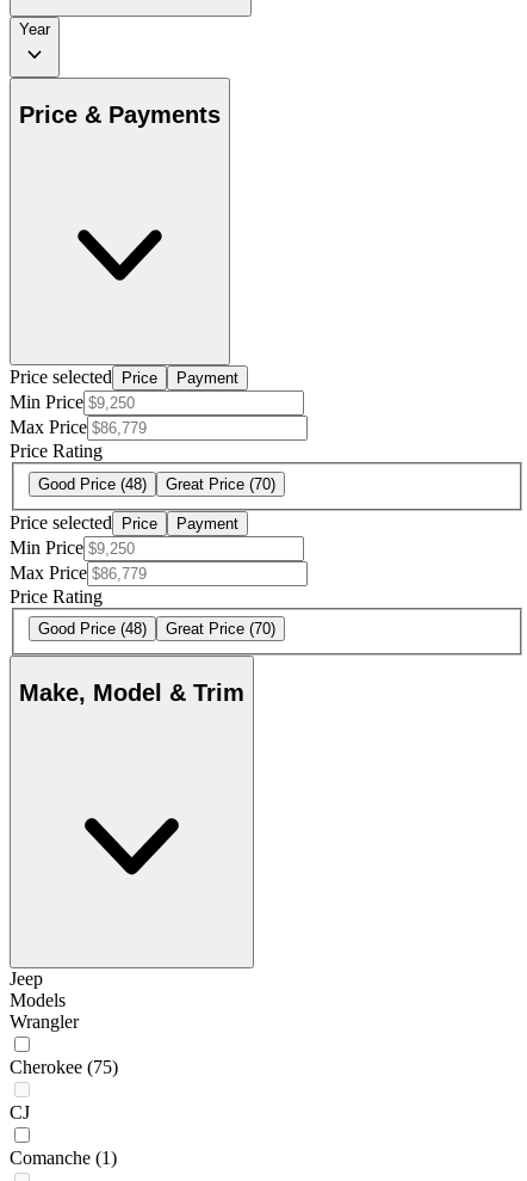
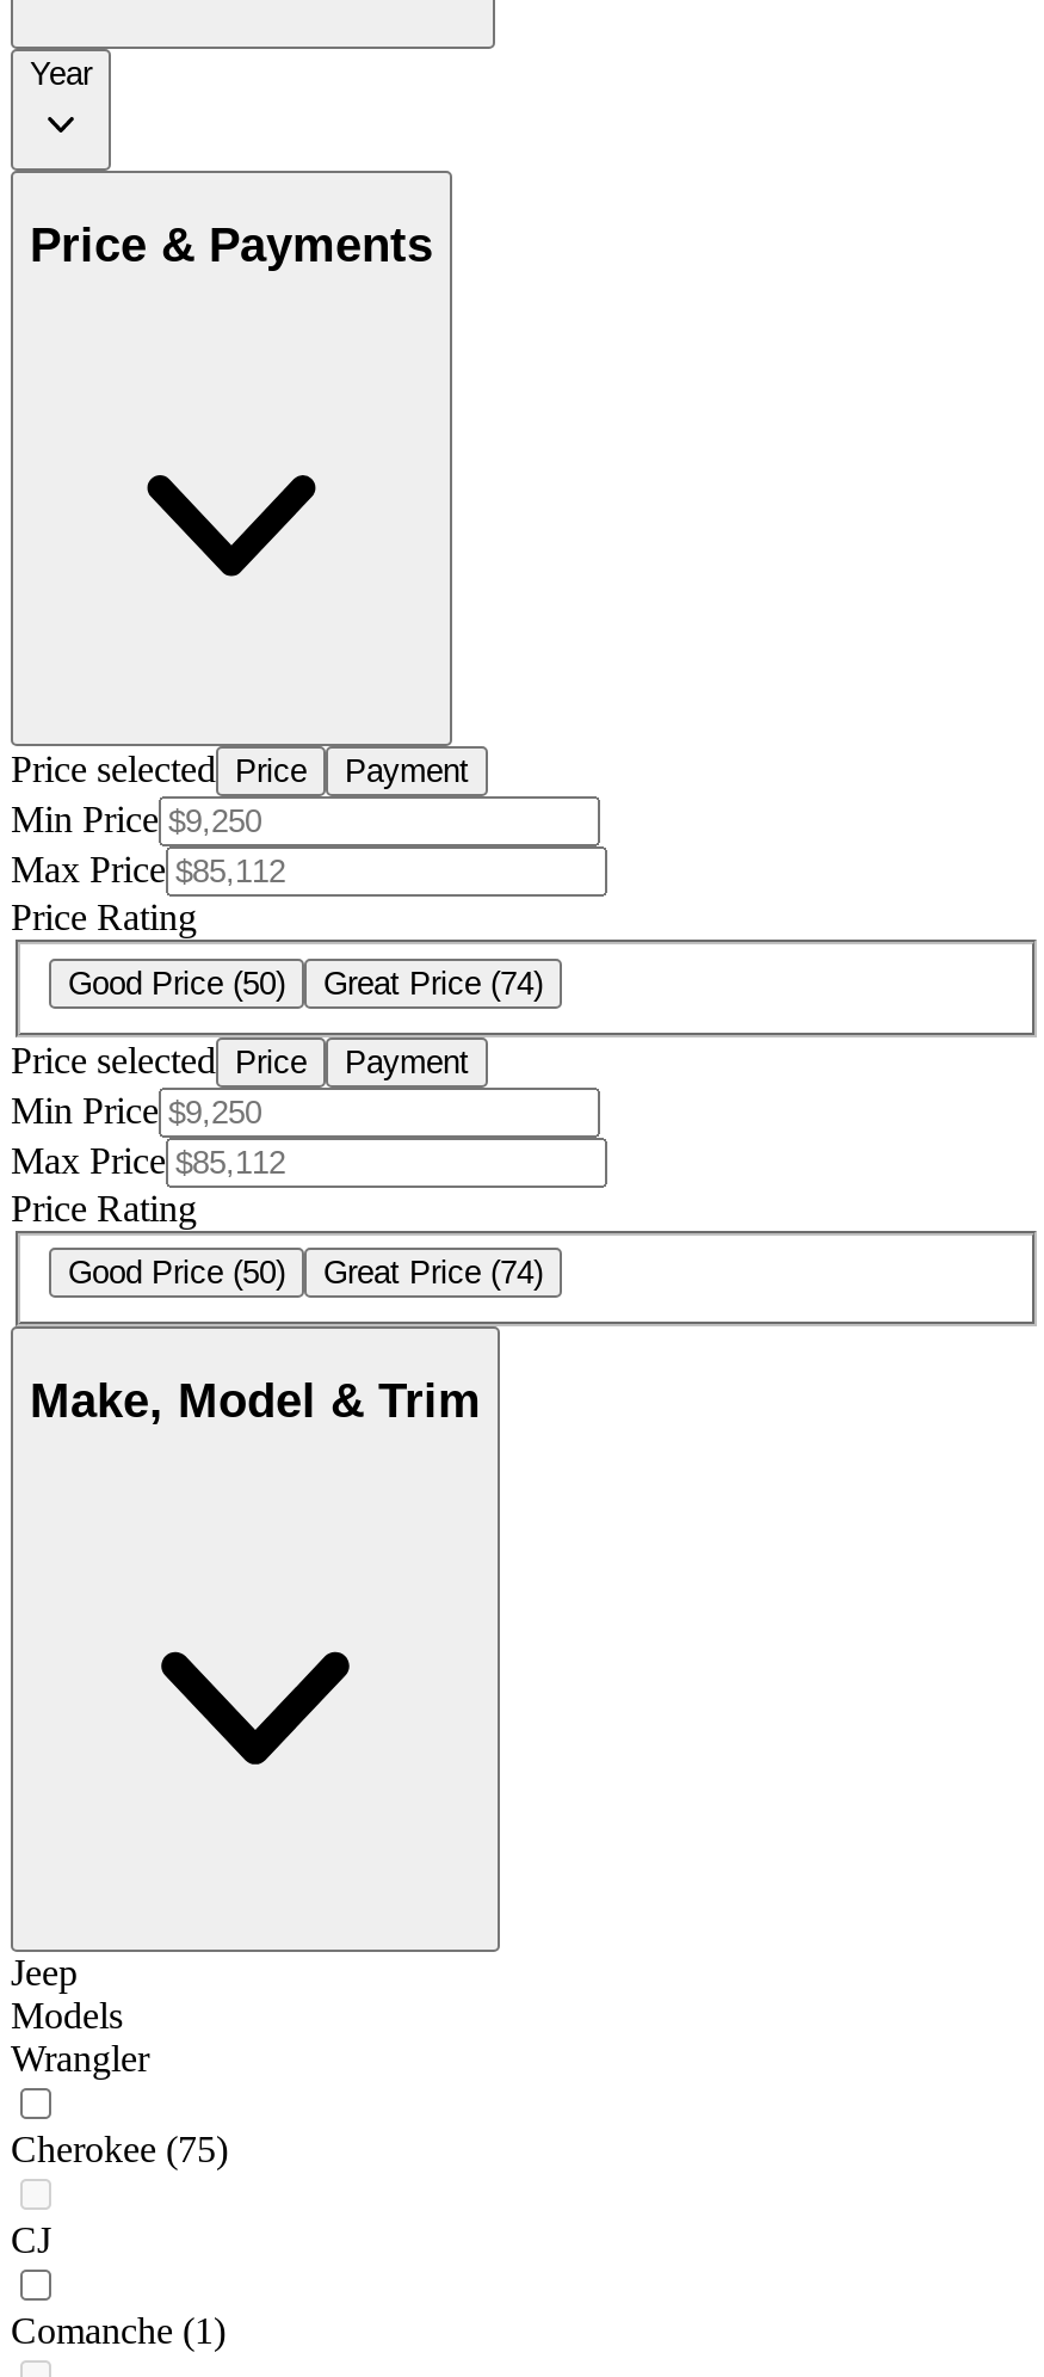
[38,475,147,493] Good Price (48) -> [68,965,285,1001] Good Price (50)
[166,475,275,493] Great Price (70) -> [323,965,543,1001] Great Price (74)
[38,620,147,638] Good Price (48) -> [68,1256,285,1292] Good Price (50)
[166,620,275,638] Great Price (70) -> [323,1256,543,1292] Great Price (74)

